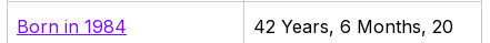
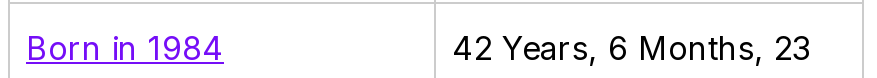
[253,16,453,38] 42 Years, 6 Months, 20 -> [452,28,810,68] 42 Years, 6 Months, 23

